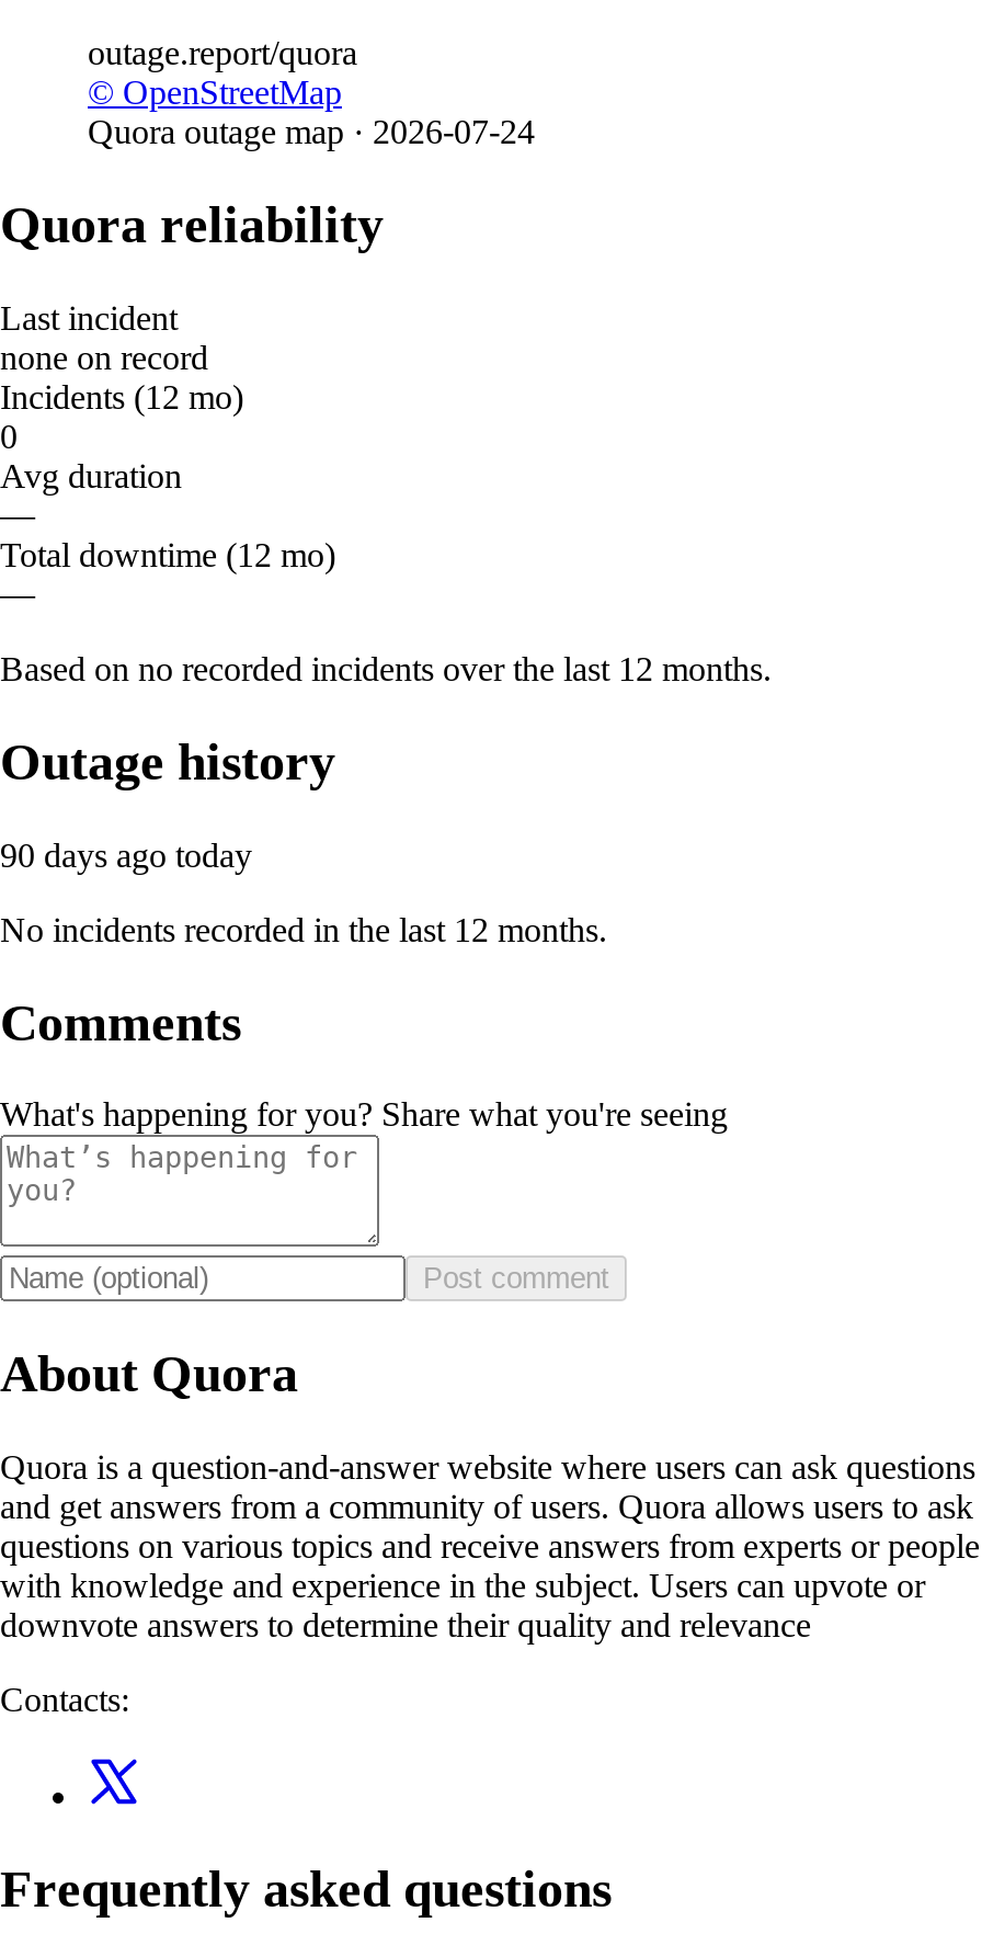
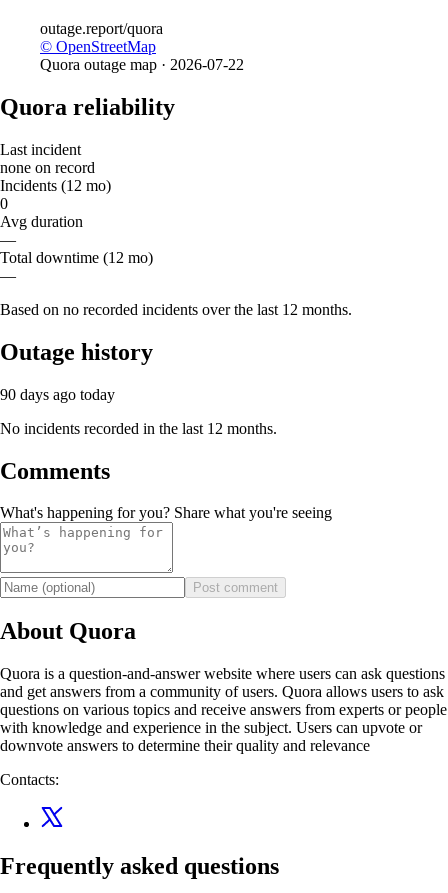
[88,113,535,150] Quora outage map · 2026-07-24 -> [40,56,244,73] Quora outage map · 2026-07-22

